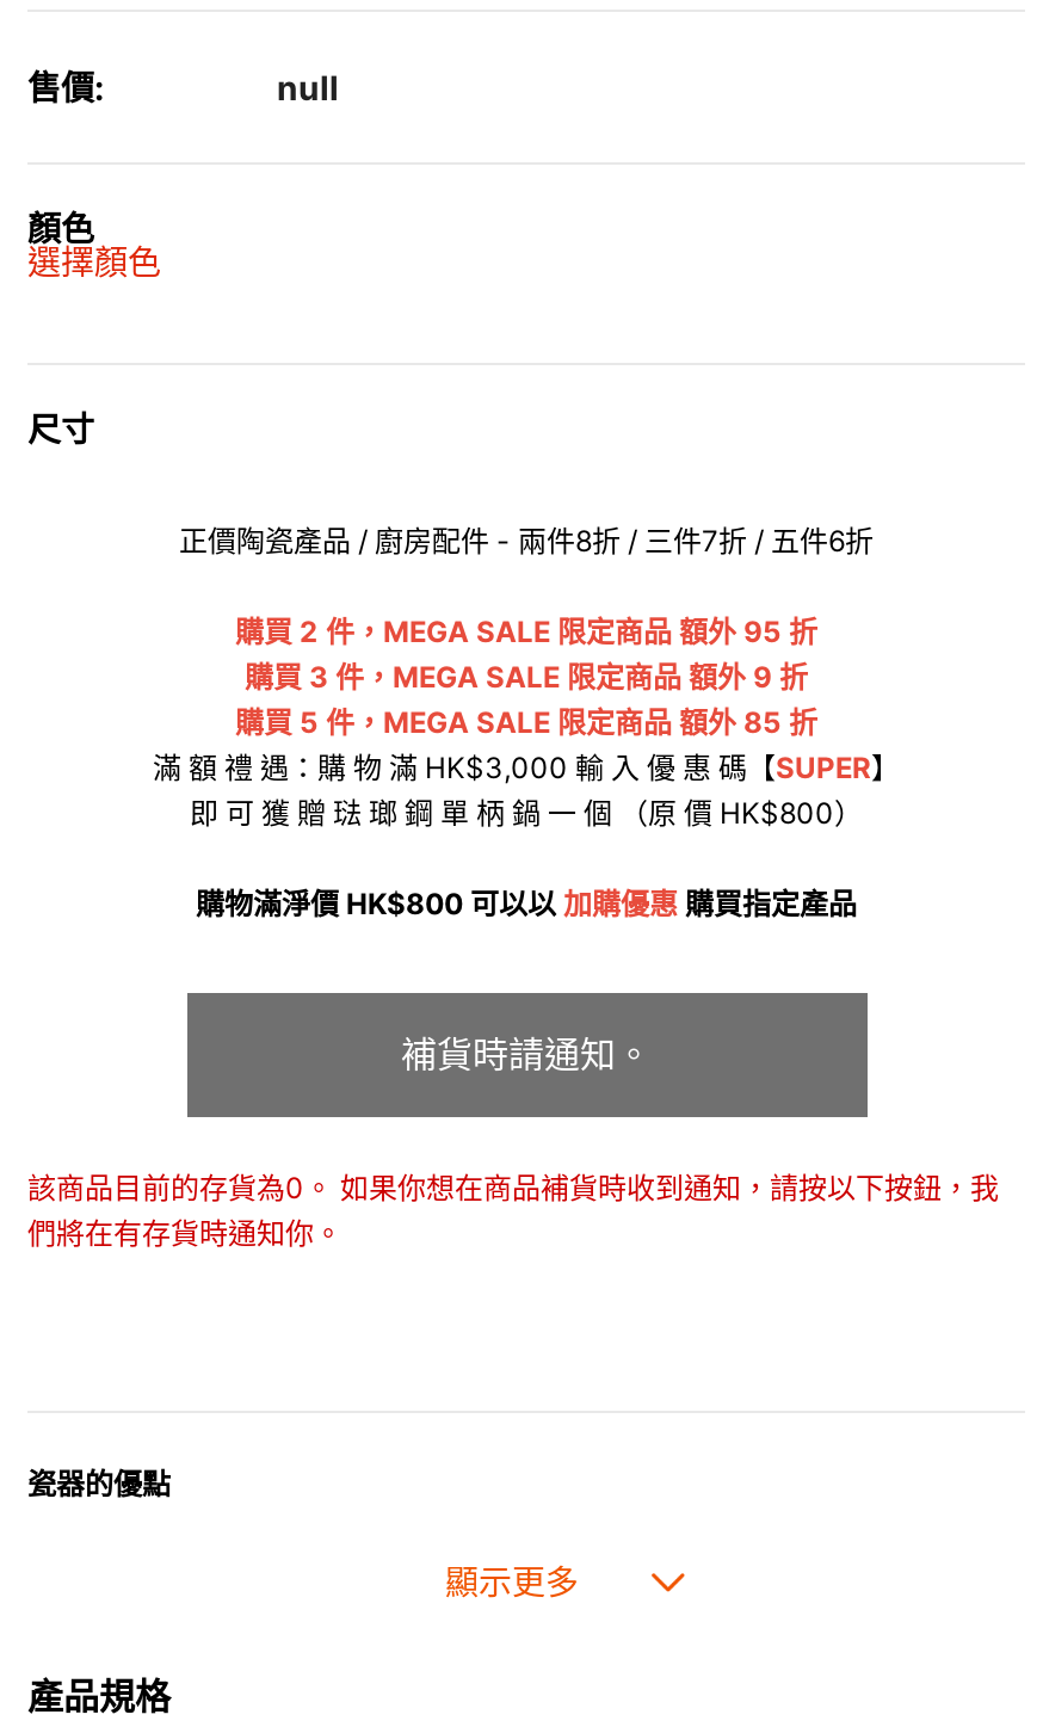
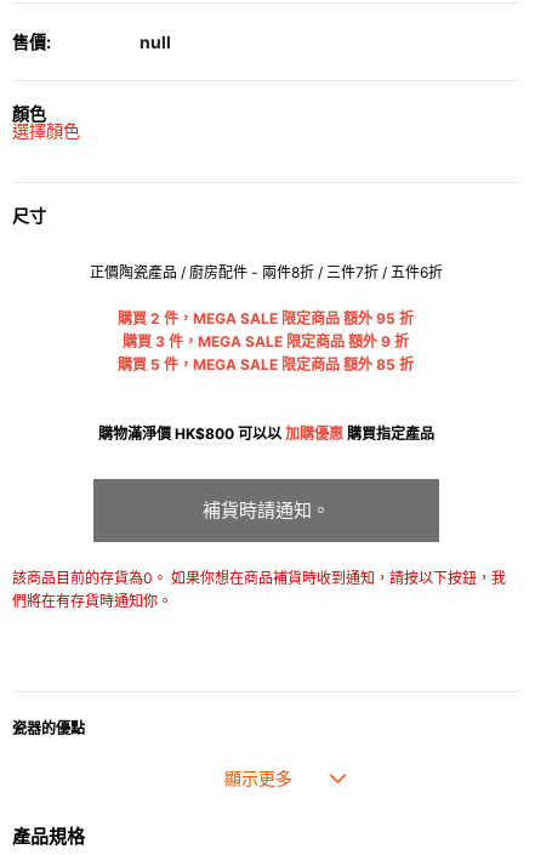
[153,750,900,831] 滿 額 禮 遇：購 物 滿 HK$3,000 輸 入 優 惠 碼【SUPER】 | 即 可 獲 贈 琺 瑯 鋼 單 柄 鍋 一 個 （原 價 HK$800） -> none

